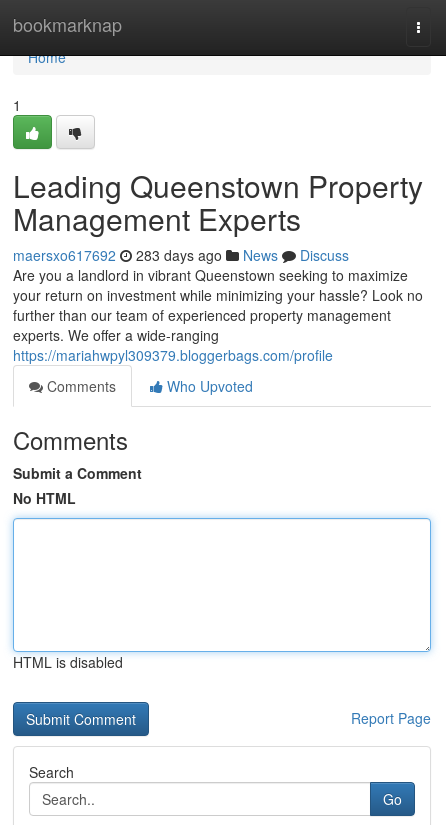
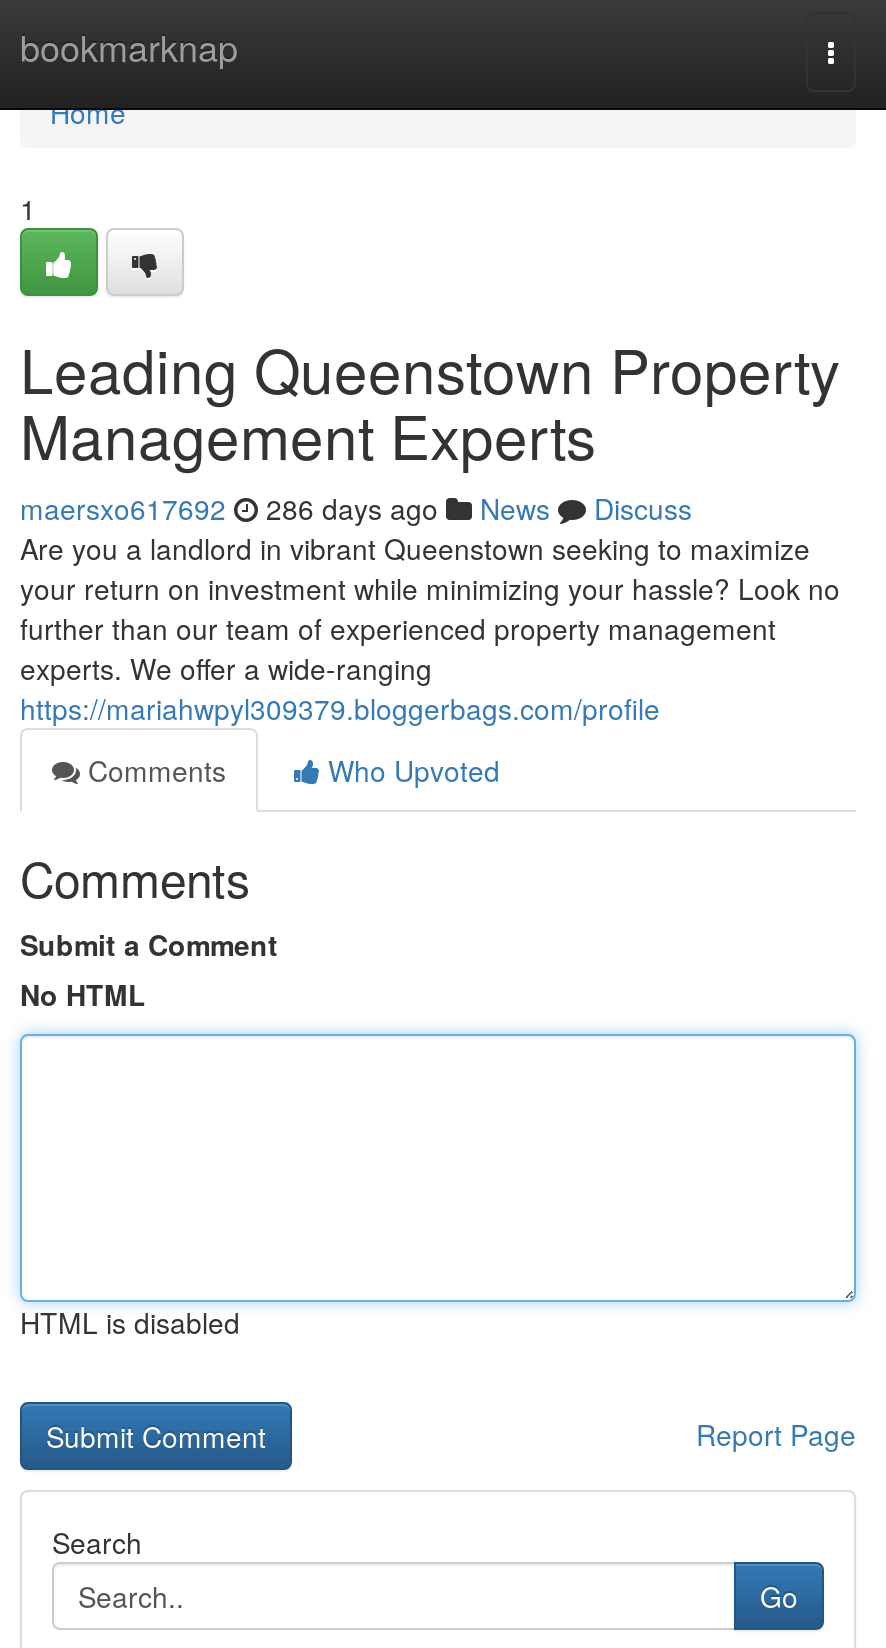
[13,245,349,265] maersxo617692 283 days ago News Discuss -> [20,488,692,528] maersxo617692 286 days ago News Discuss

